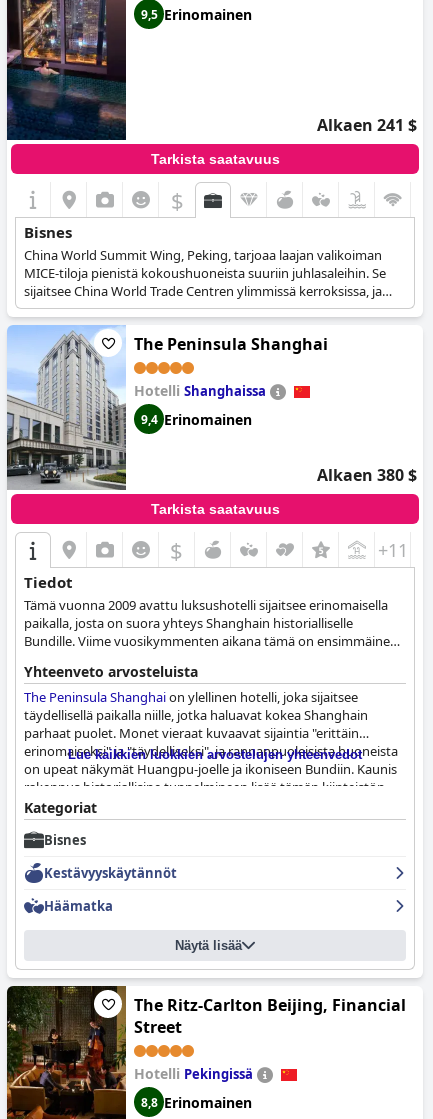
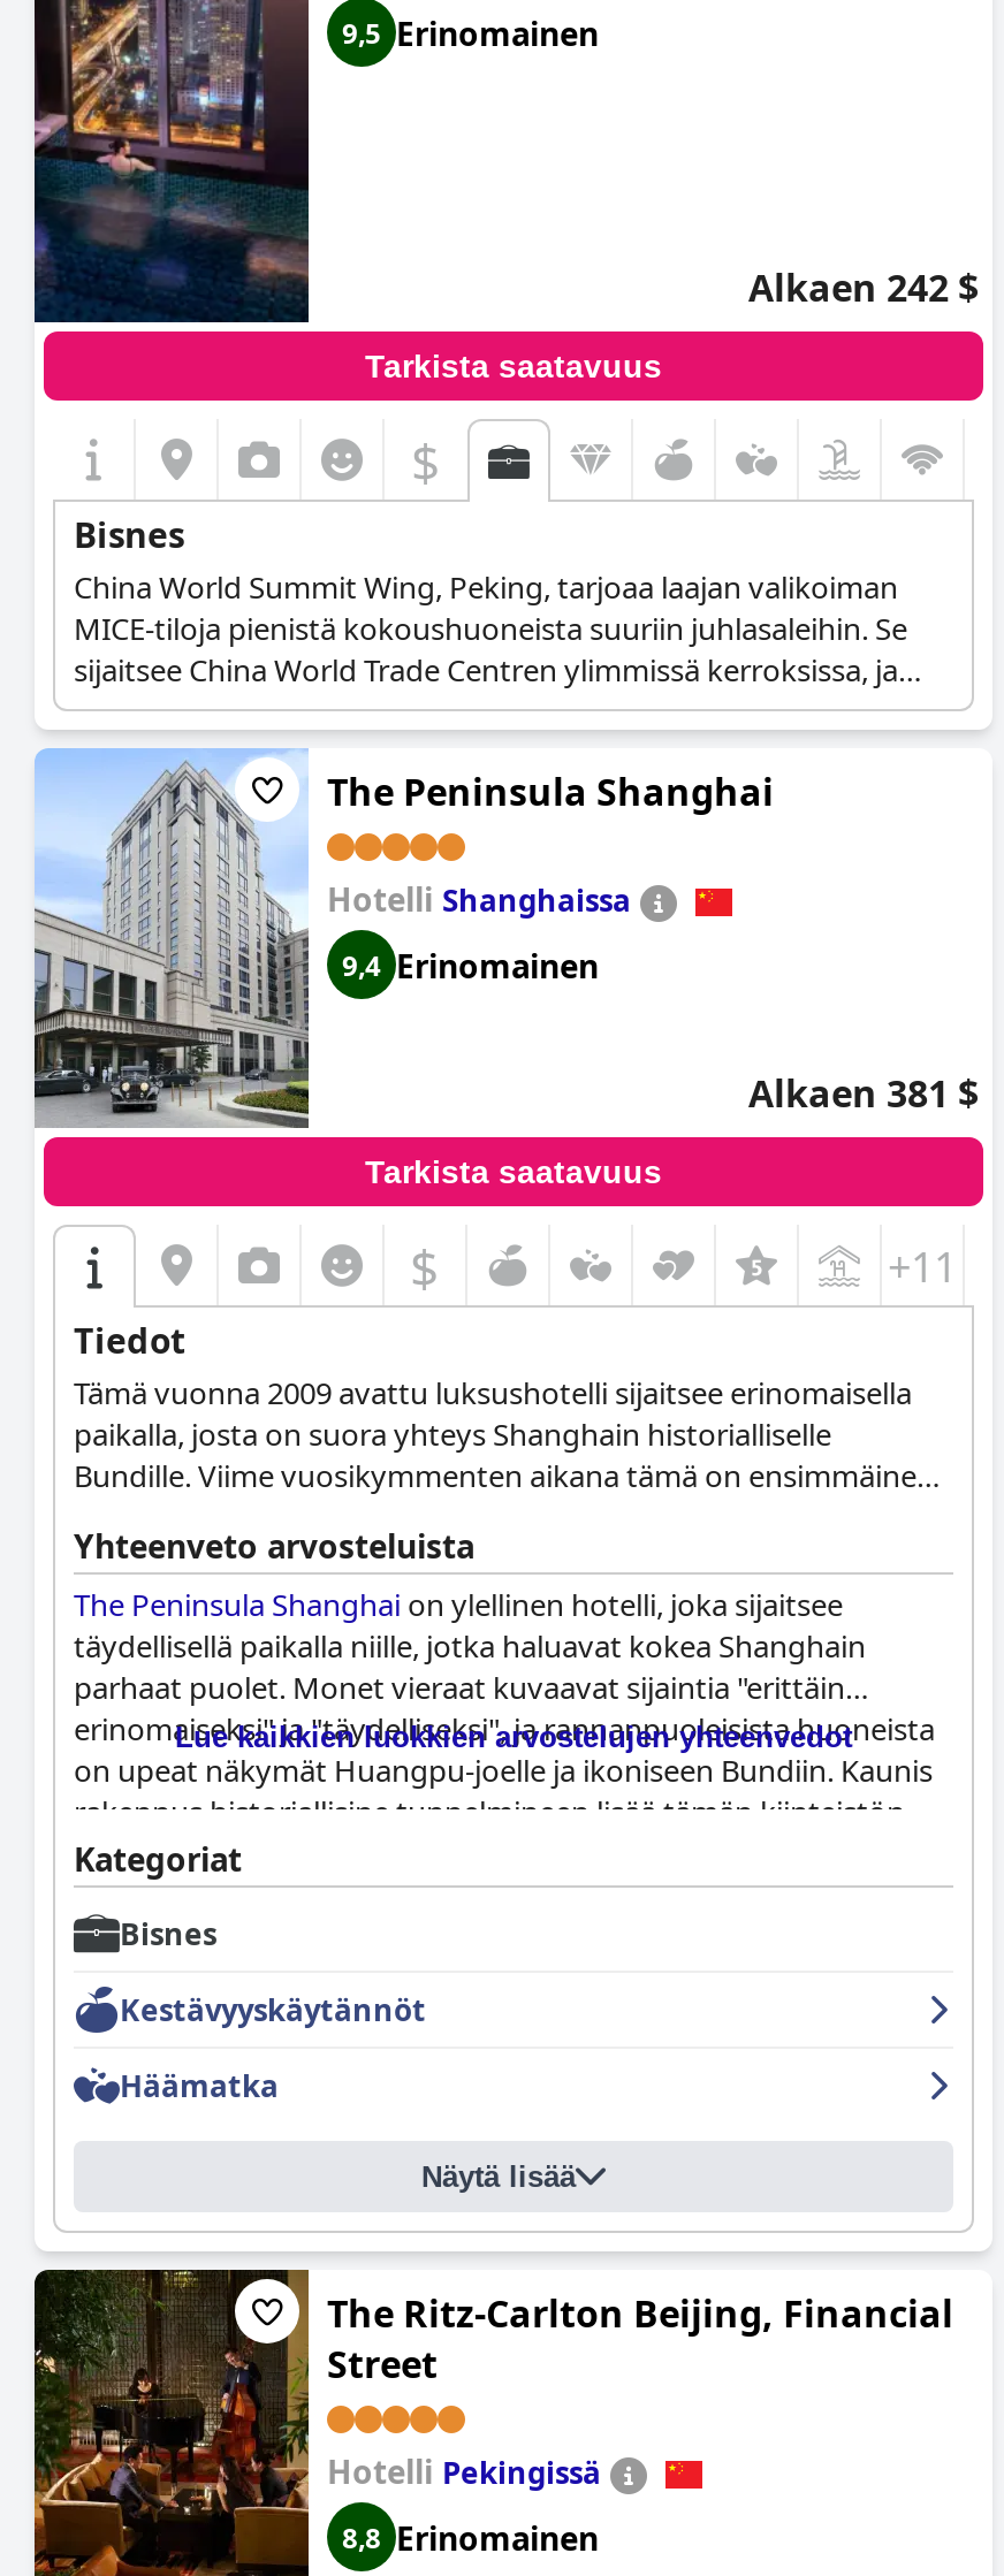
[317,114,417,136] Alkaen 241 $ -> [748,262,979,313] Alkaen 242 $
[317,464,417,486] Alkaen 380 $ -> [748,1068,979,1119] Alkaen 381 $

